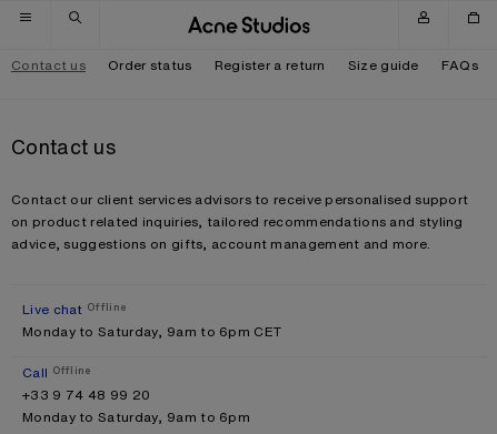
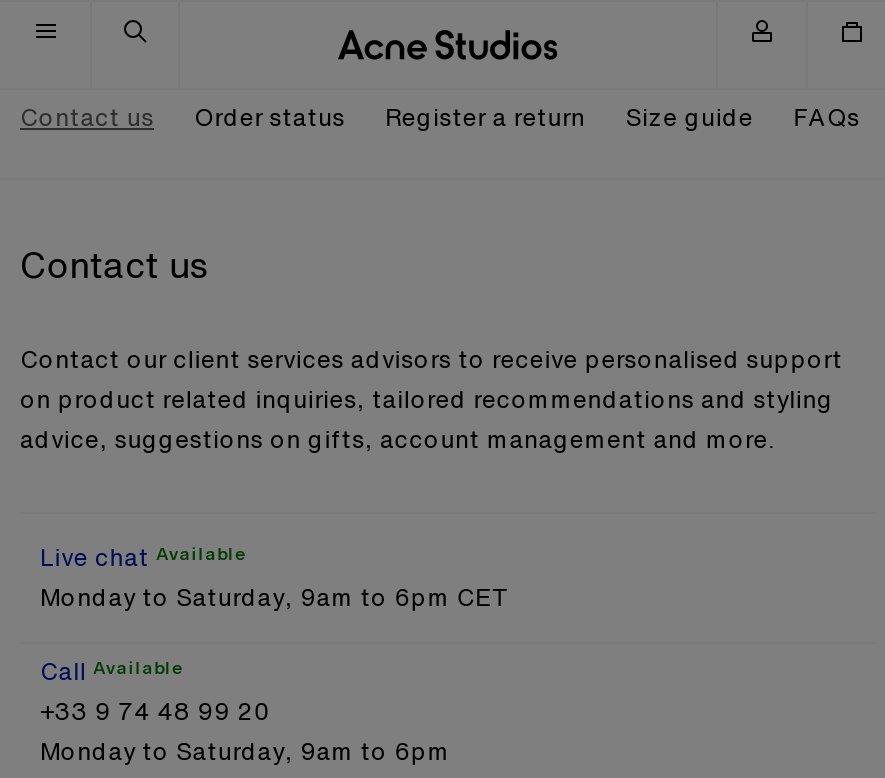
[22,299,127,318] Live chat Offline -> [40,539,247,573] Live chat Available
[22,363,92,382] Call Offline -> [40,654,184,688] Call Available

